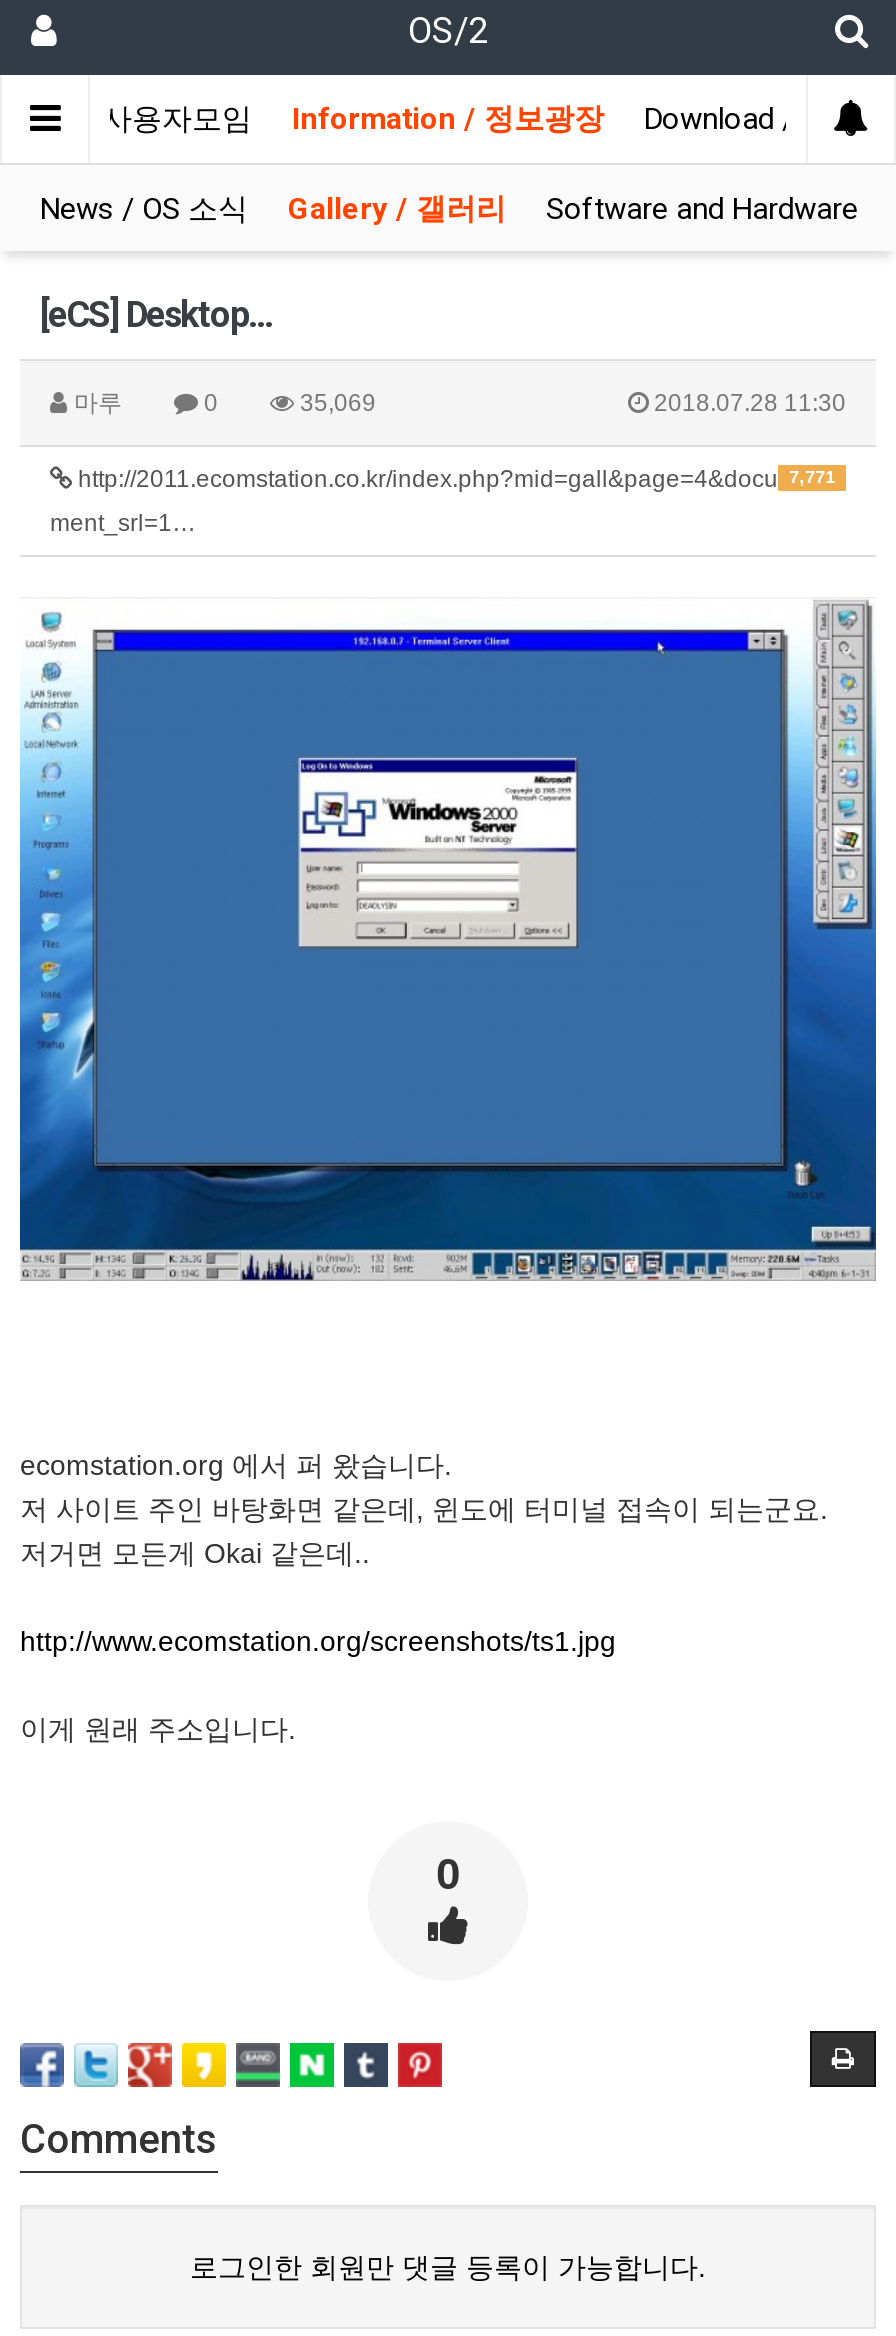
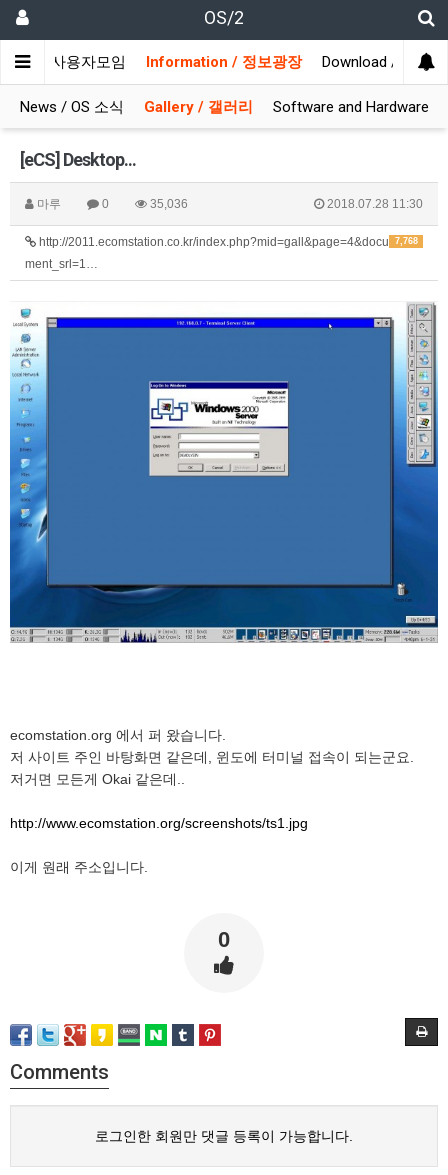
[294,389,376,417] 35,069 -> [147,197,188,211] 35,036
[72,465,835,493] http://2011.ecomstation.co.kr/index.php?mid=gall&page=4&docu 7,771 -> [36,235,418,249] http://2011.ecomstation.co.kr/index.php?mid=gall&page=4&docu 7,768

